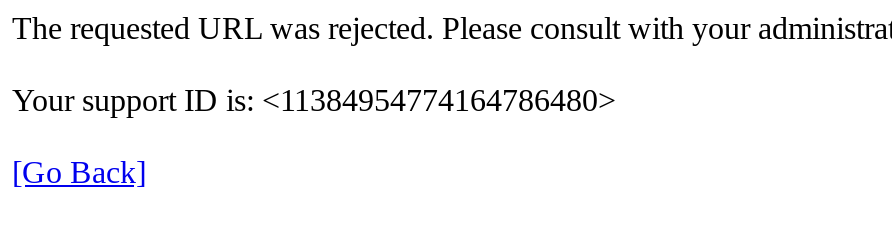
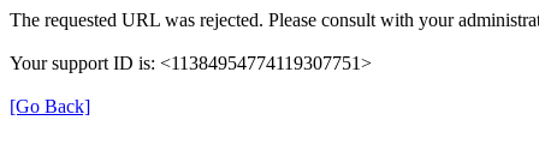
[12,83,616,117] Your support ID is: <11384954774164786480> -> [10,53,372,73] Your support ID is: <11384954774119307751>

